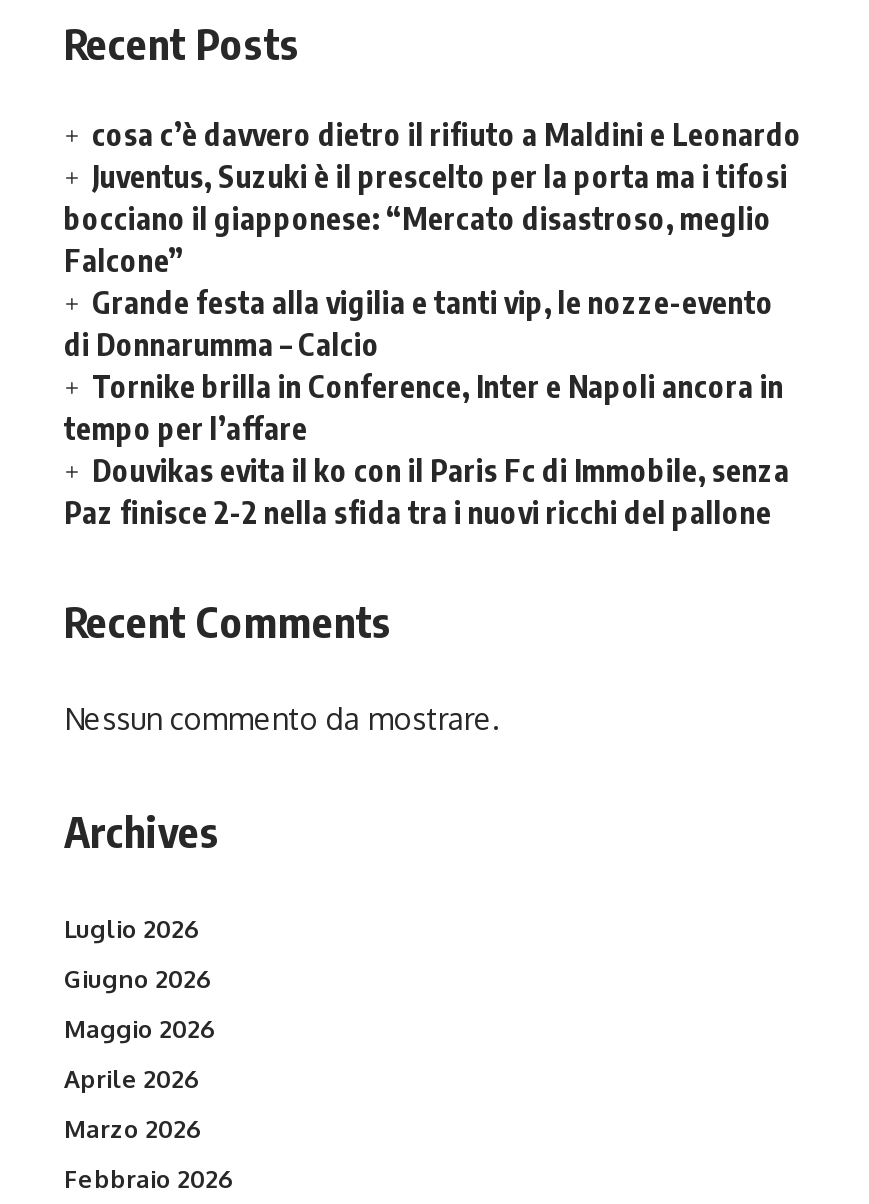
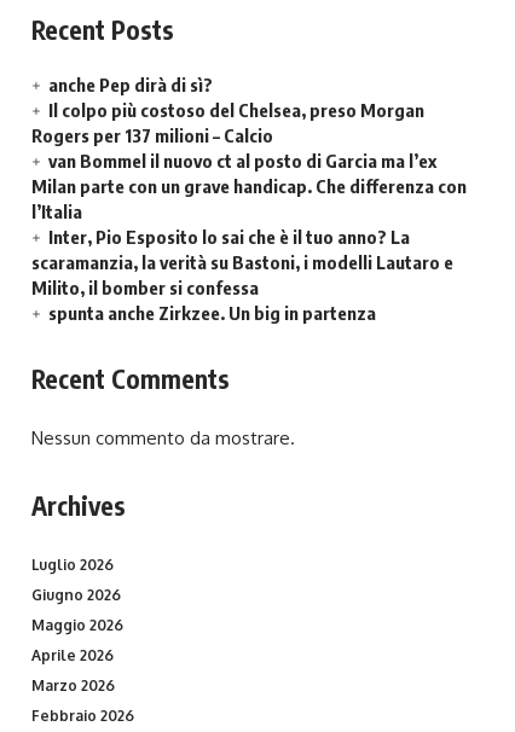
[64,116,802,530] cosa c’è davvero dietro il rifiuto a Maldini e Leonardo | Juventus, Suzuki è il prescelto per la porta ma i tifosi | bocciano il giapponese: “Mercato disastroso, meglio | Falcone” | Grande festa alla vigilia e tanti vip, le nozze-evento | di Donnarumma – Calcio | Tornike brilla in Conference, Inter e Napoli ancora in | tempo per l’affare | Douvikas evita il ko con il Paris Fc di Immobile, senza | Paz finisce 2-2 nella sfida tra i nuovi ricchi del pallone -> [31,74,467,324] anche Pep dirà di sì? | Il colpo più costoso del Chelsea, preso Morgan | Rogers per 137 milioni – Calcio | van Bommel il nuovo ct al posto di Garcia ma l’ex | Milan parte con un grave handicap. Che differenza con | l’Italia | Inter, Pio Esposito lo sai che è il tuo anno? La | scaramanzia, la verità su Bastoni, i modelli Lautaro e | Milito, il bomber si confessa | spunta anche Zirkzee. Un big in partenza

